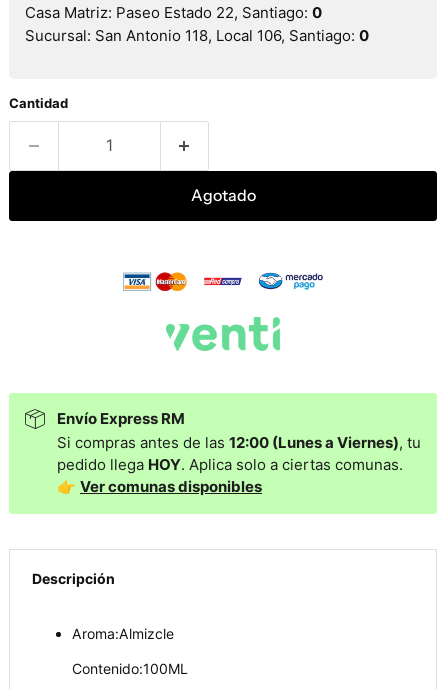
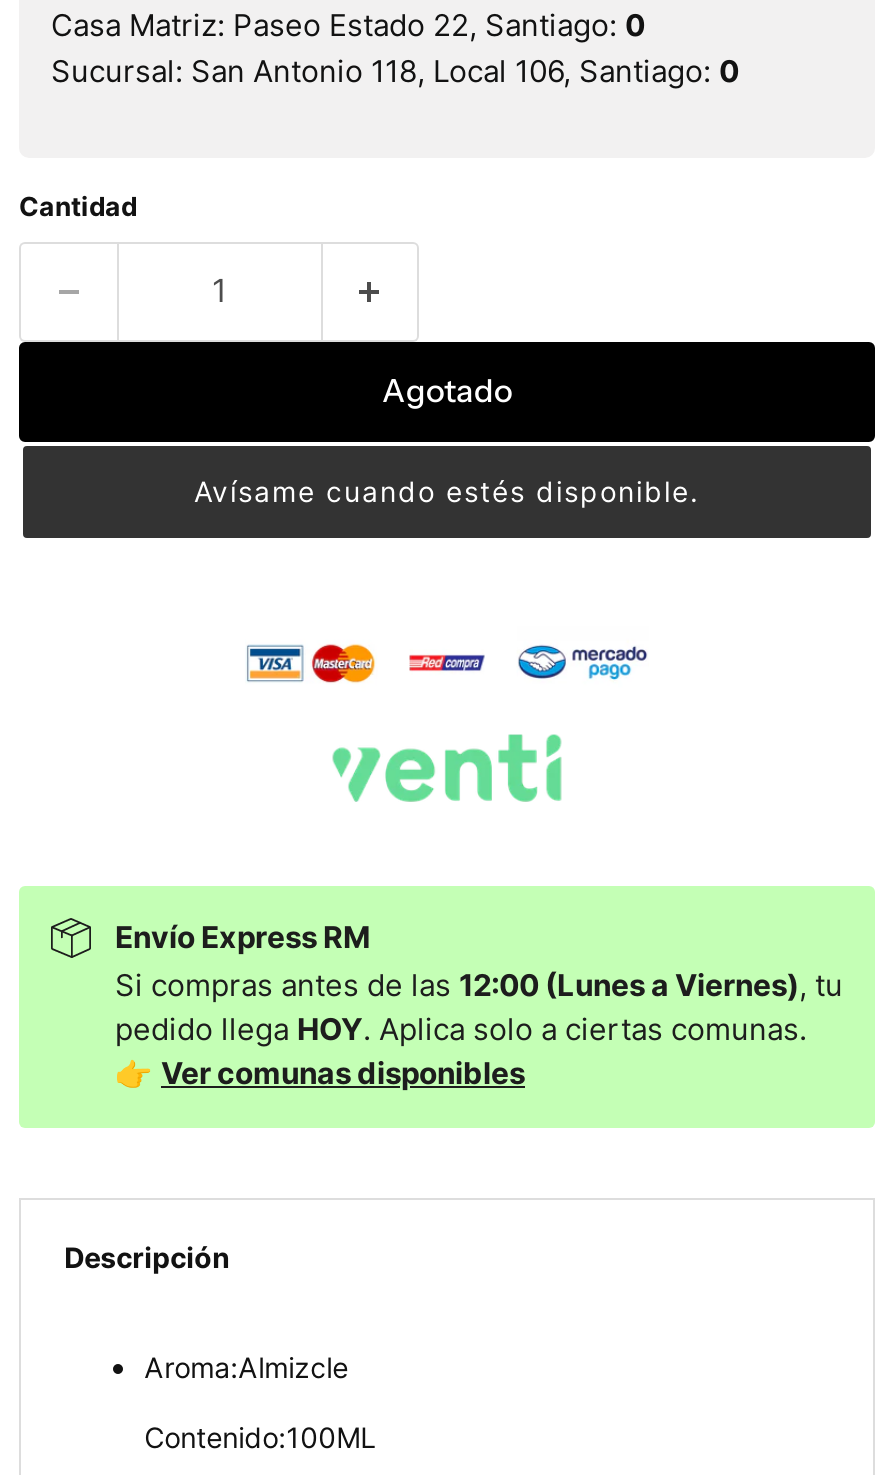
none -> [194,473,700,507] Avísame cuando estés disponible.

